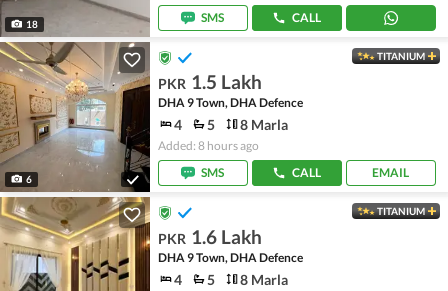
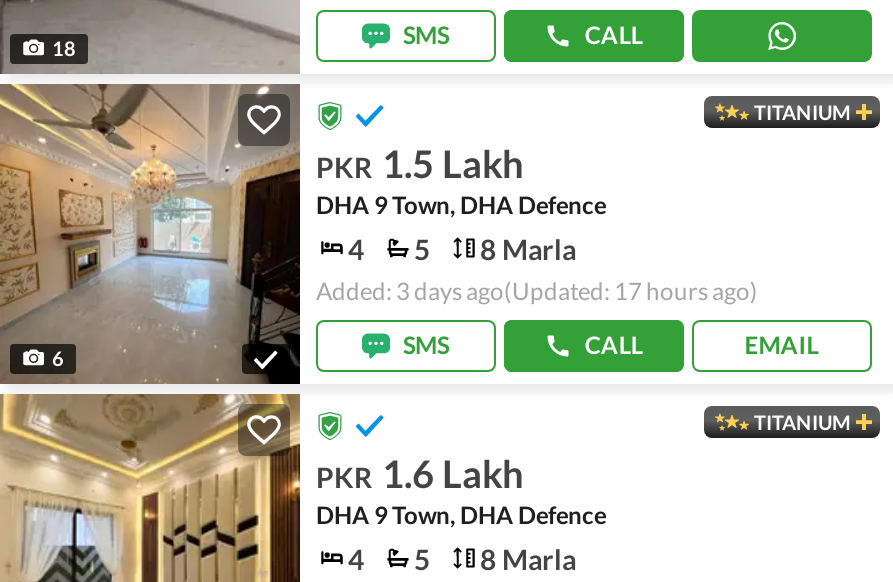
[158,138,259,153] Added: 8 hours ago -> [316,276,758,306] Added: 3 days ago(Updated: 17 hours ago)

